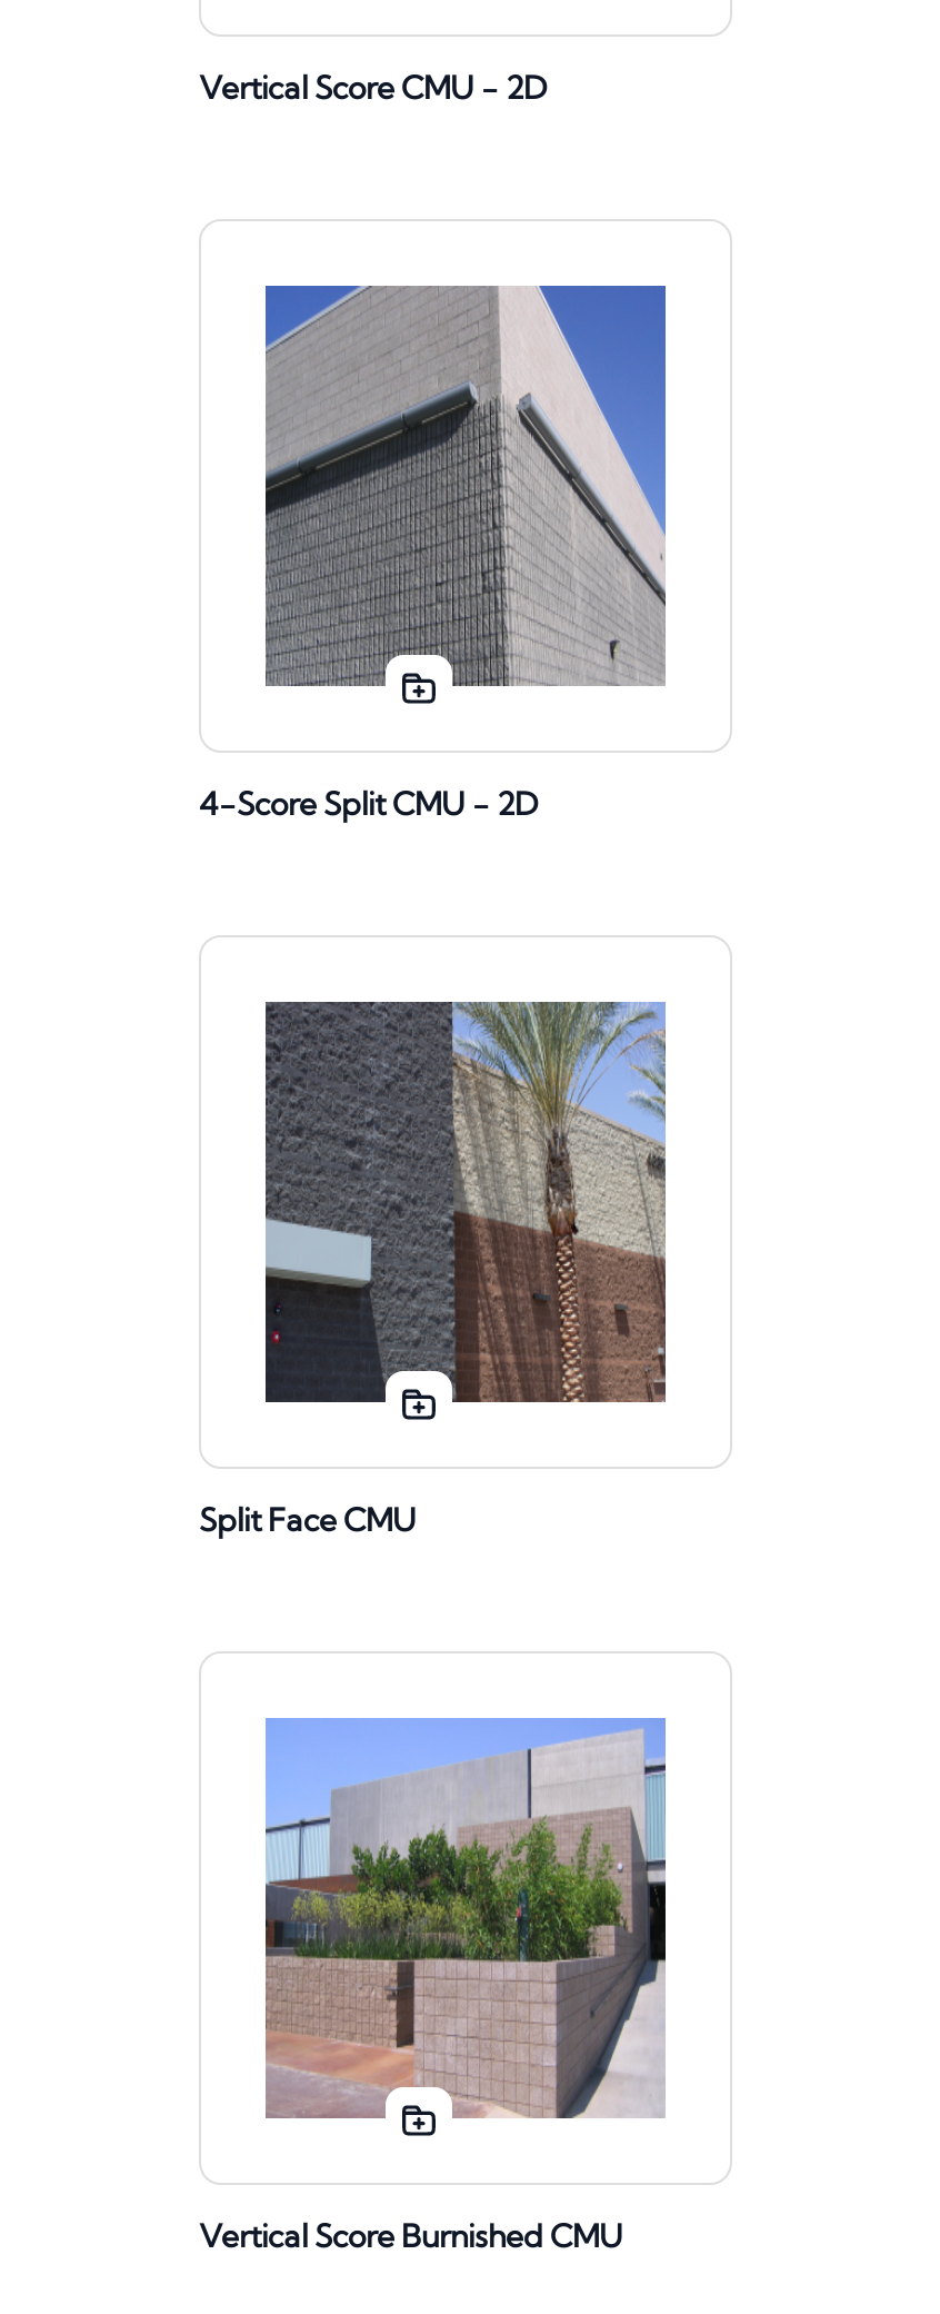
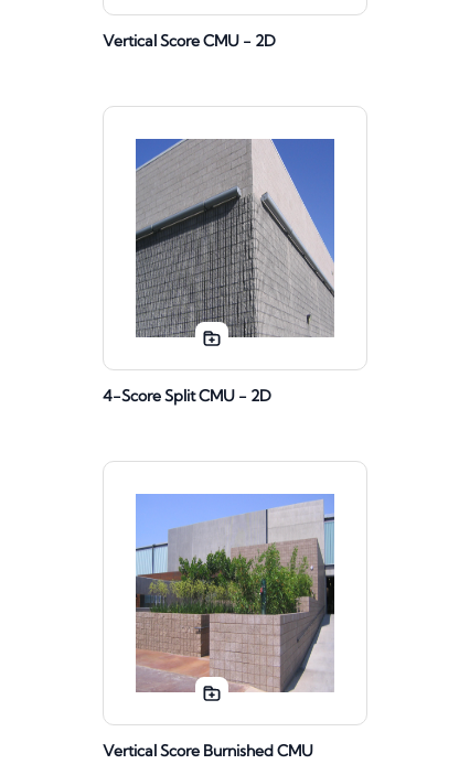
[263,1000,668,1404] [image] -> none
[199,1499,417,1539] Split Face CMU -> none

